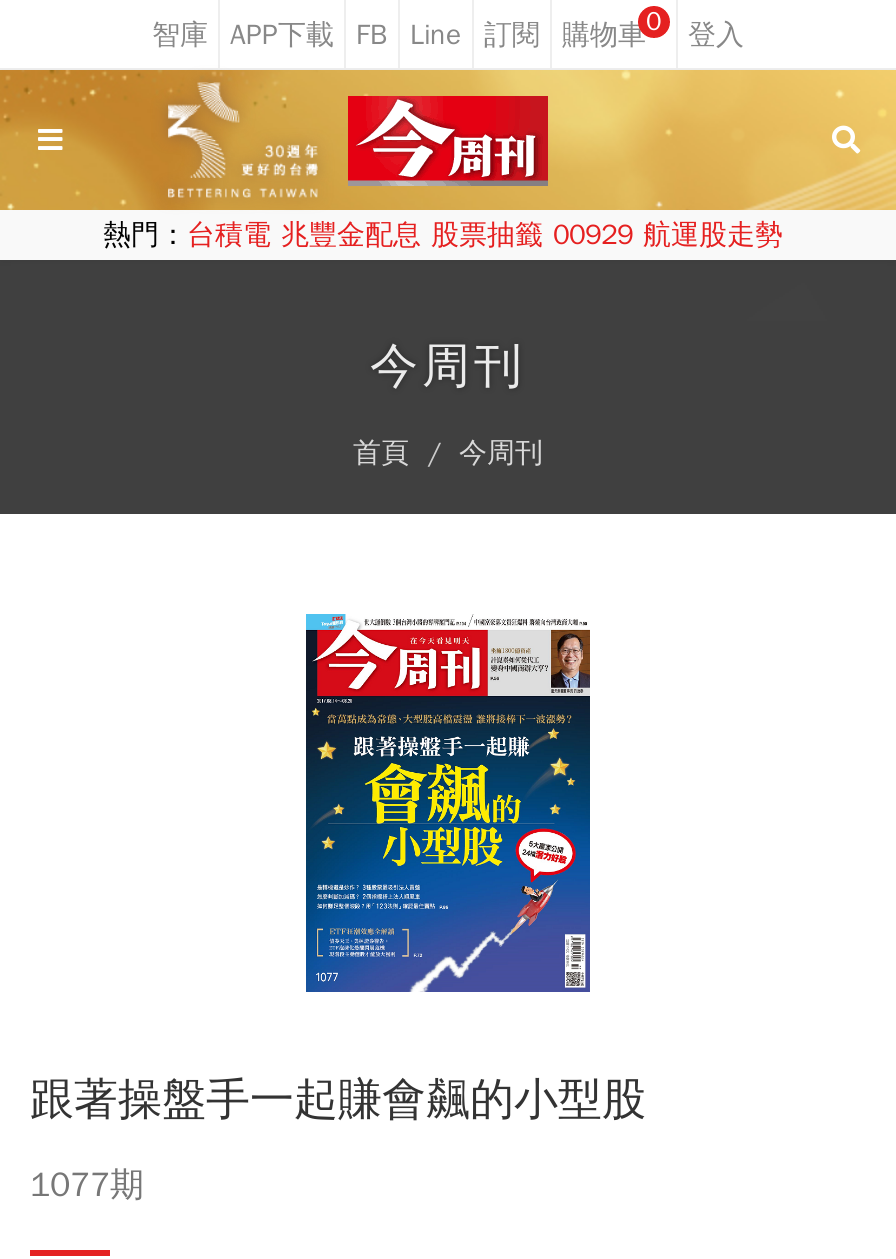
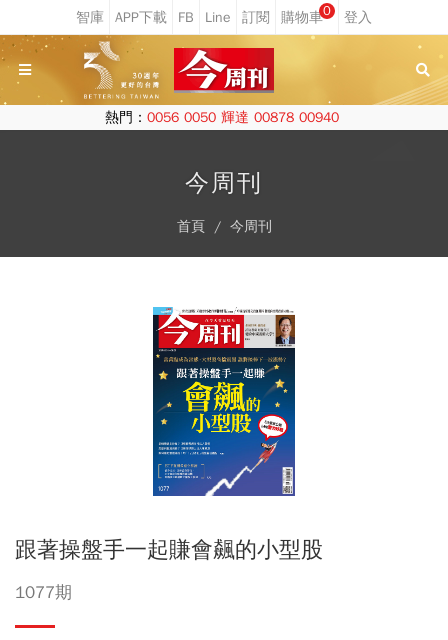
[103,218,783,252] 熱門：台積電 兆豐金配息 股票抽籤 00929 航運股走勢 -> [104,109,338,126] 熱門：0056 0050 輝達 00878 00940

